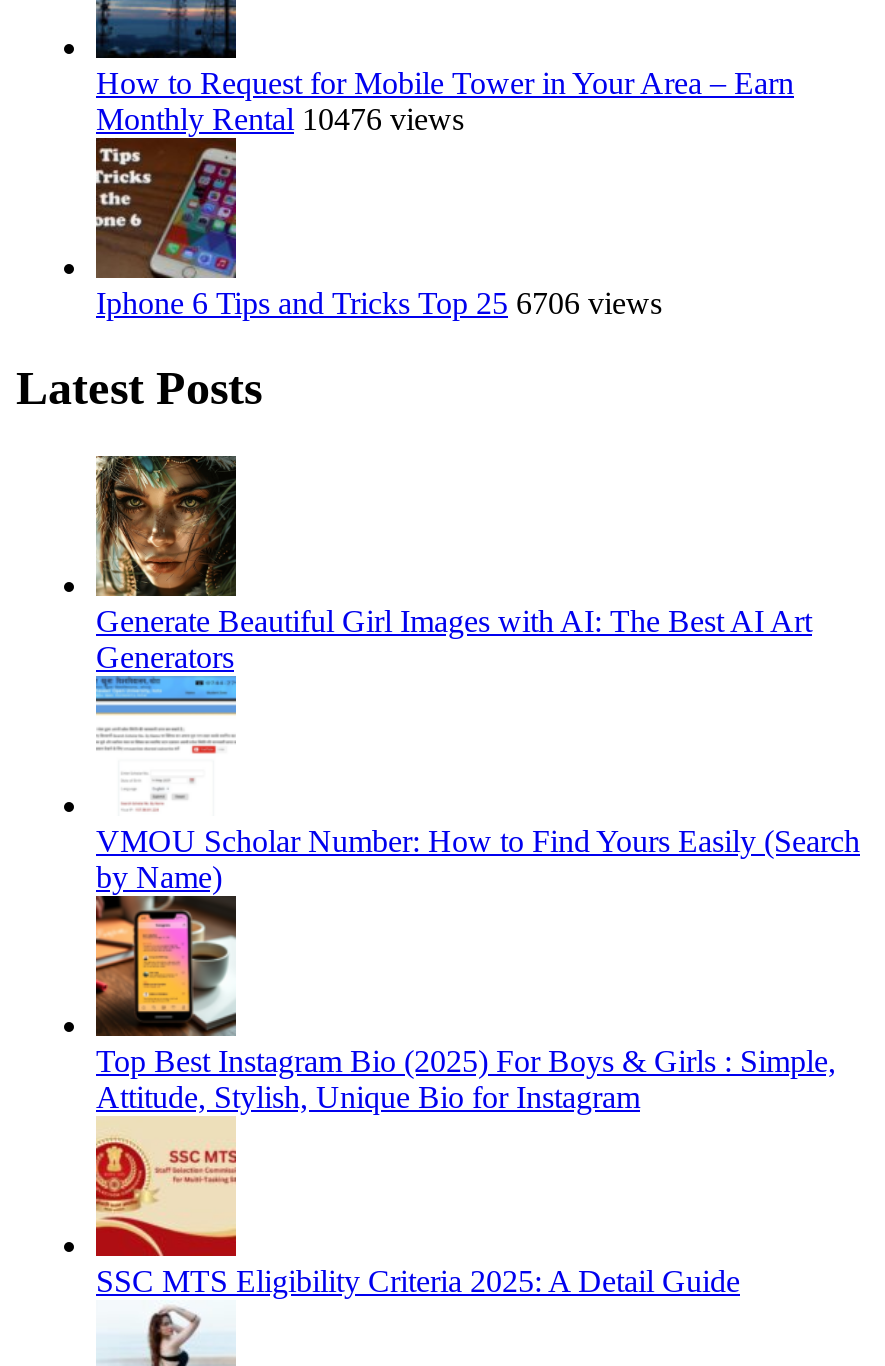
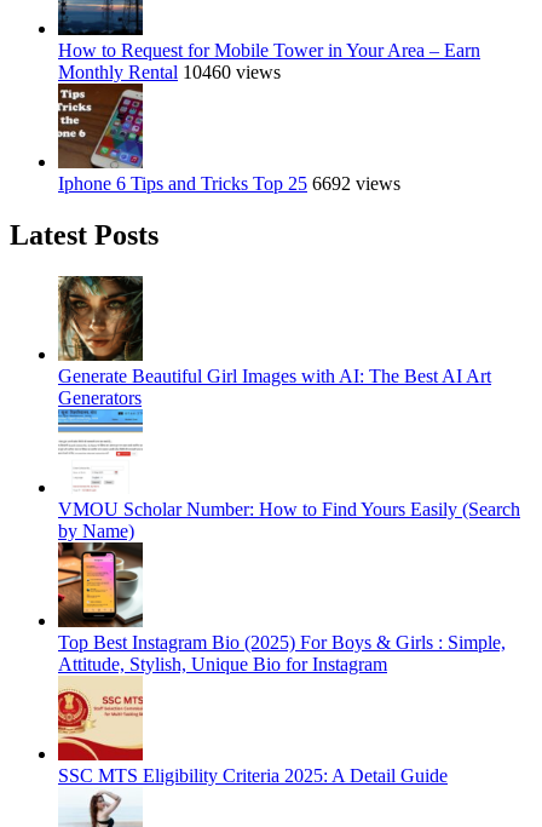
[96,103,464,137] Monthly Rental 10476 views -> [58,62,281,83] Monthly Rental 10460 views
[96,287,662,321] Iphone 6 Tips and Tricks Top 25 6706 views -> [58,174,400,194] Iphone 6 Tips and Tricks Top 25 6692 views

